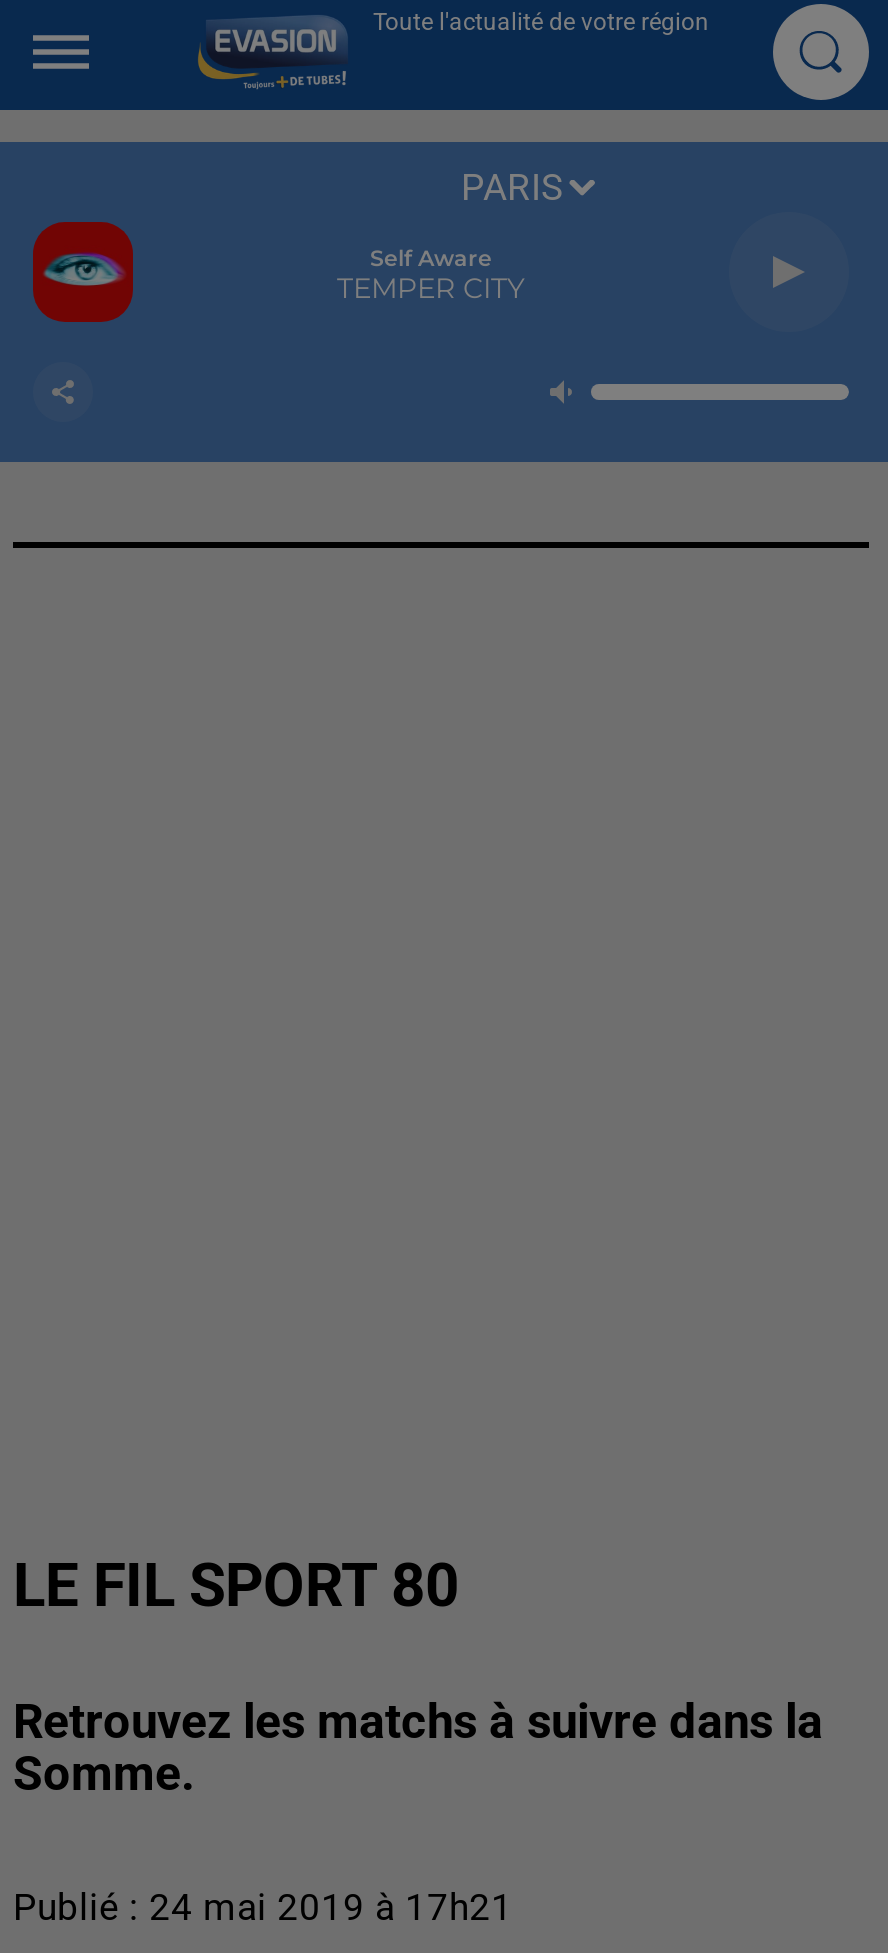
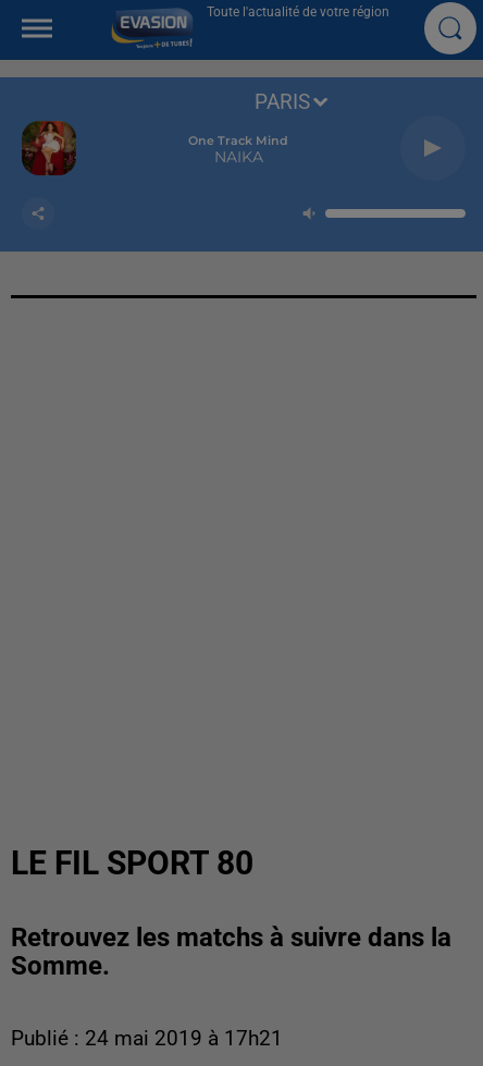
[31,220,135,324] [image] -> [21,120,77,176] [image]
[337,244,525,306] Self Aware | TEMPER CITY -> [188,133,288,167] One Track Mind | NAIKA

